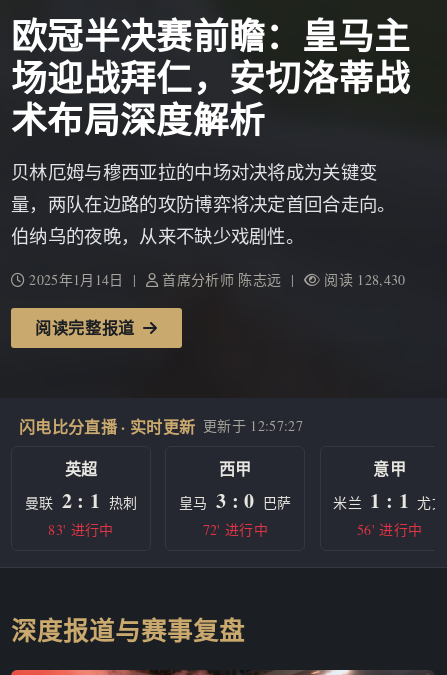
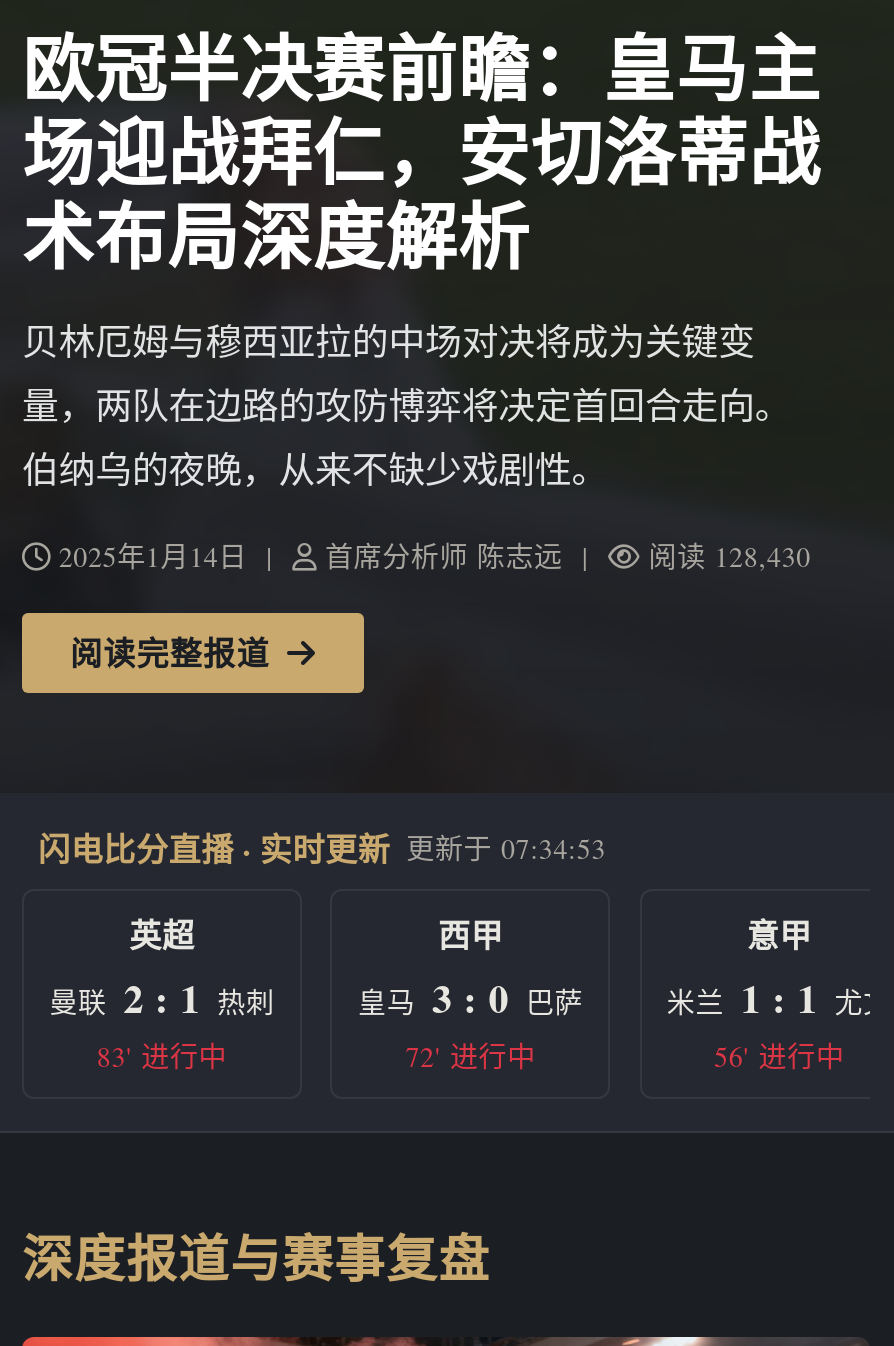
[19,414,303,437] 闪电比分直播 · 实时更新 更新于12:57:27 -> [38,825,606,871] 闪电比分直播 · 实时更新 更新于07:34:53

